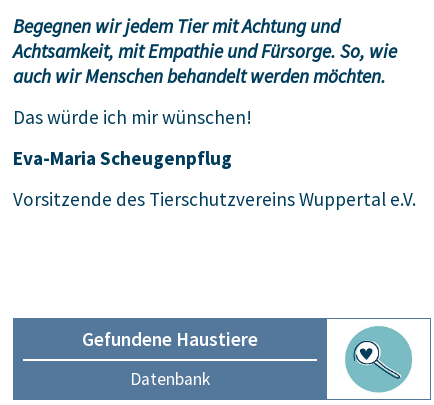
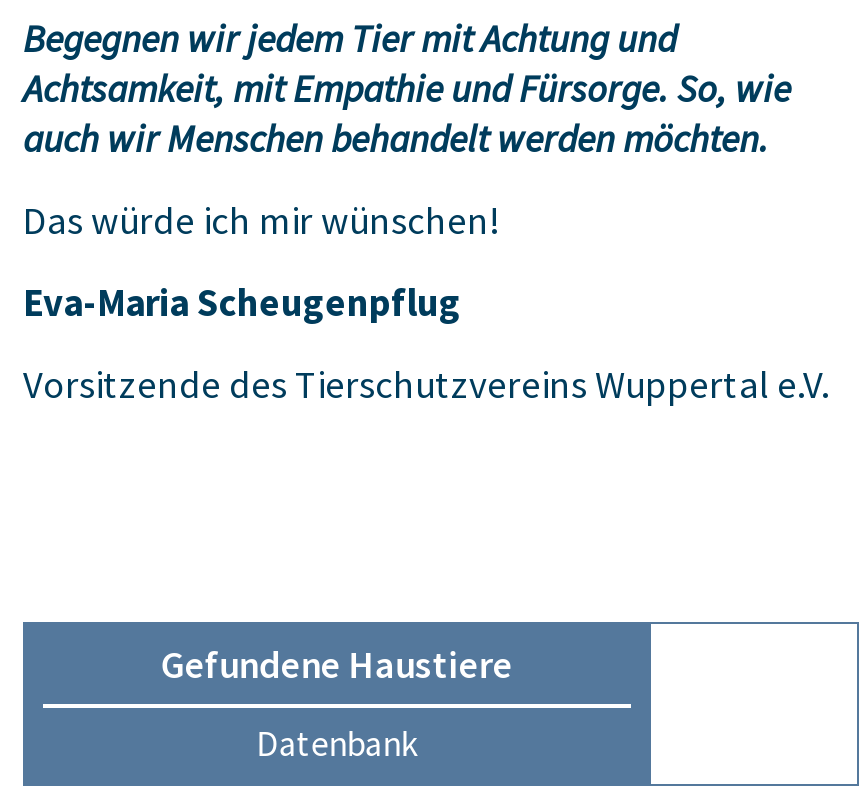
[344,325,413,394] [image] -> none

